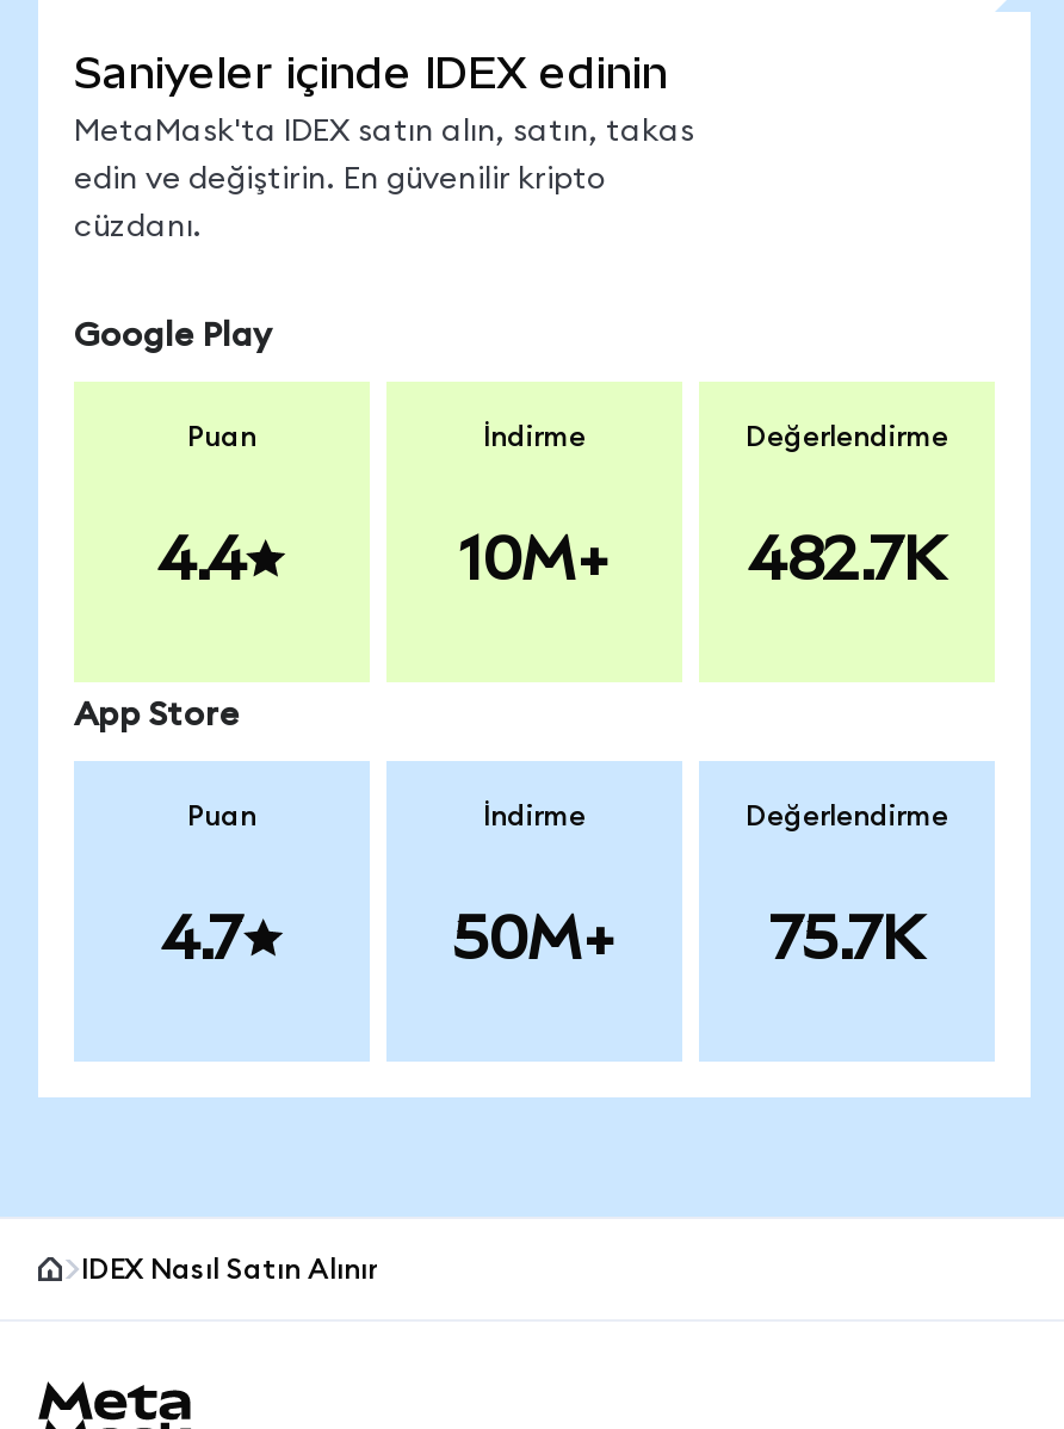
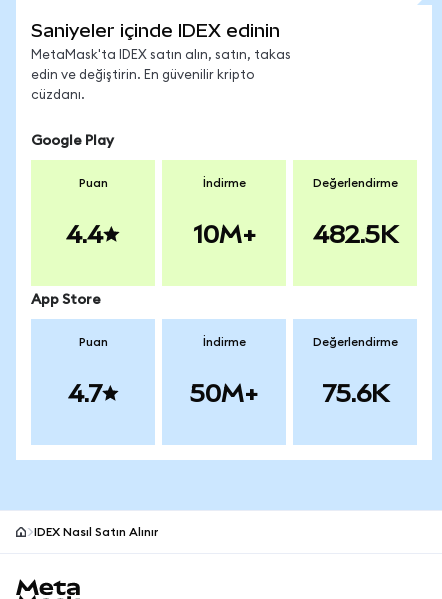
[748,525,946,592] 482.7K -> [312,220,397,248] 482.5K
[769,904,924,971] 75.7K -> [321,379,388,407] 75.6K

